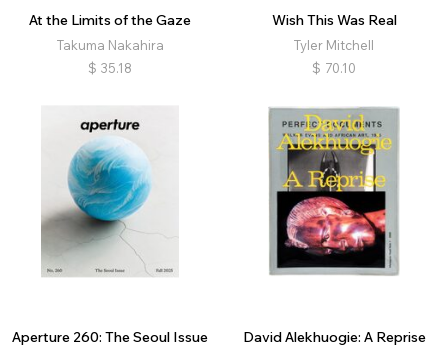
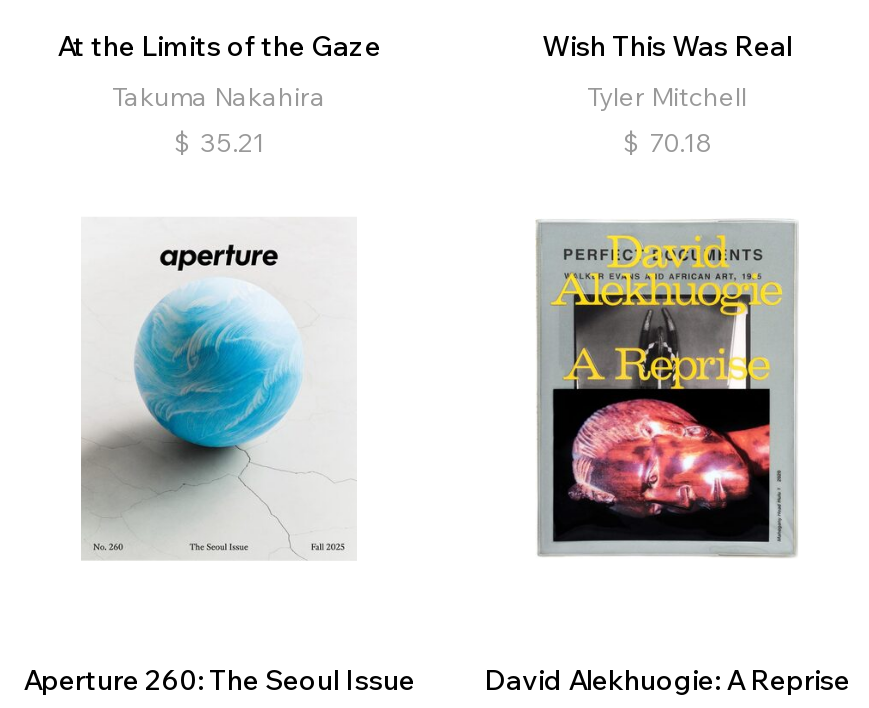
[87,60,132,76] $ 35.18 -> [174,126,264,158] $ 35.21
[312,60,356,76] $ 70.10 -> [623,126,711,158] $ 70.18

